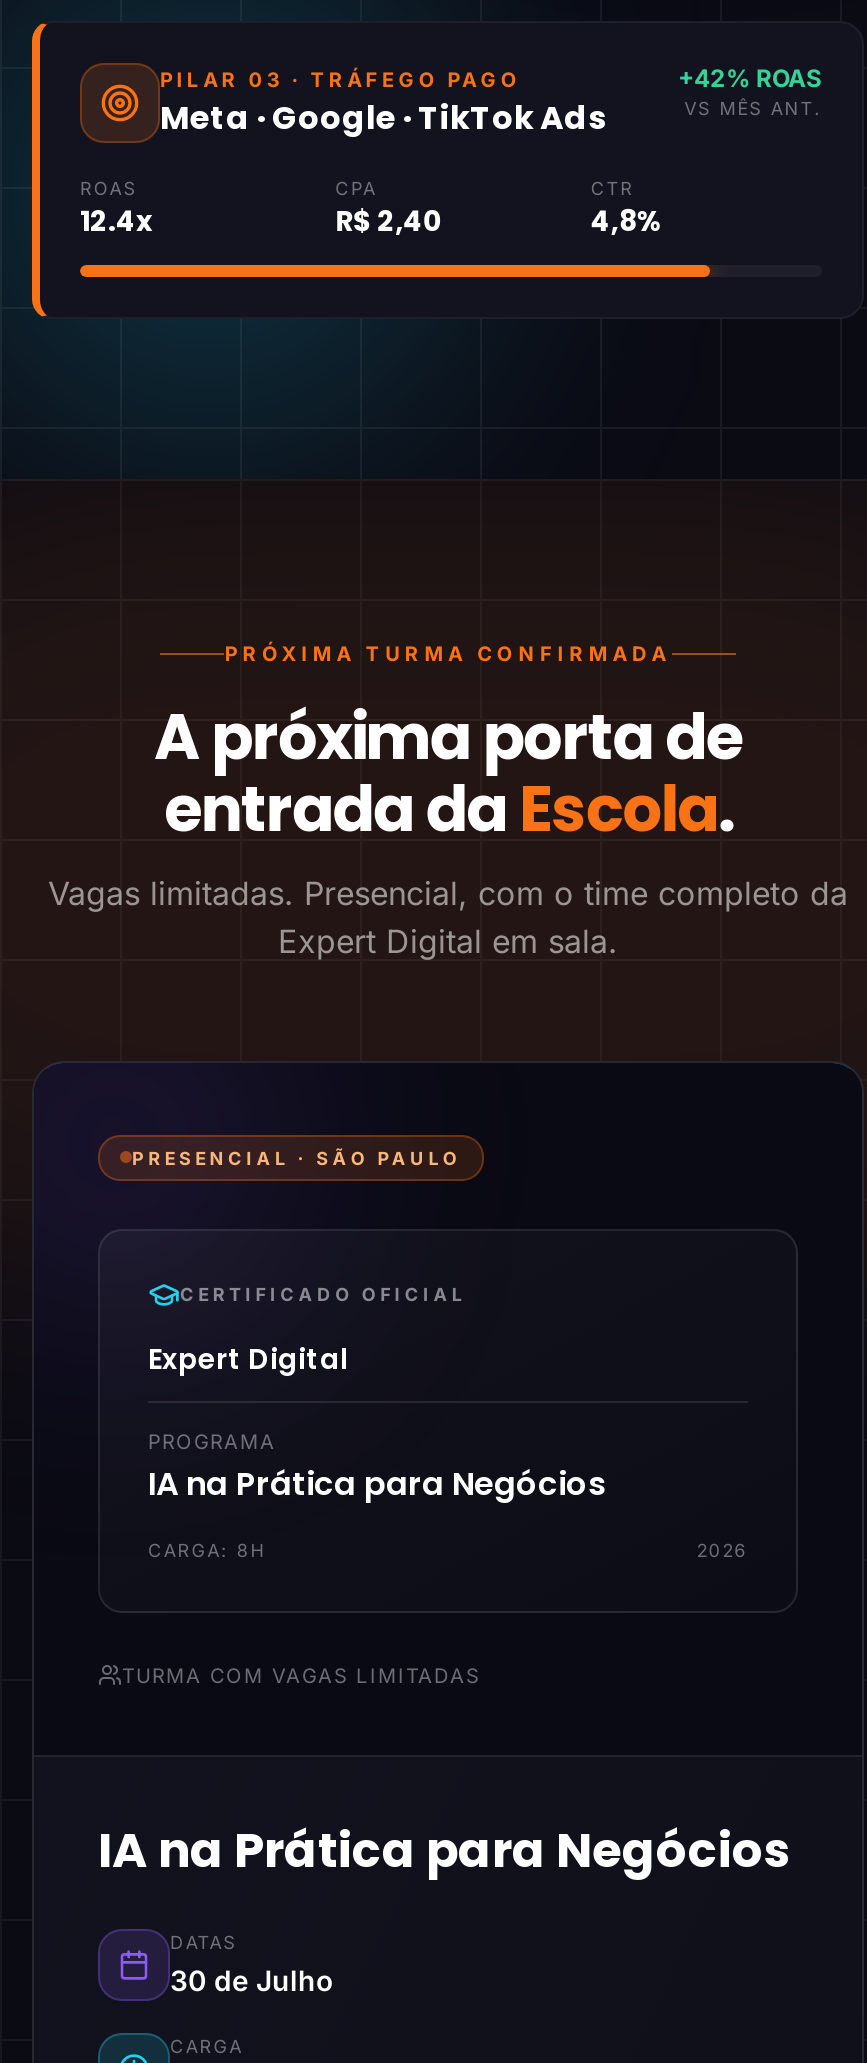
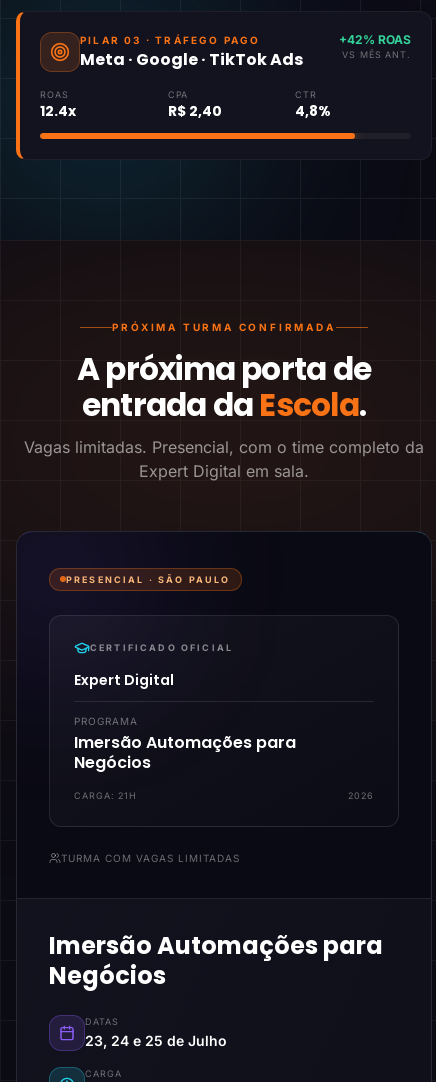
[148,1460,606,1506] IA na Prática para Negócios -> [74,730,296,773] Imersão Automações para | Negócios
[148,1538,266,1560] CARGA: 8H -> [74,789,137,800] CARGA: 21H
[98,1816,790,1882] IA na Prática para Negócios -> [49,928,383,991] Imersão Automações para | Negócios
[170,1962,334,1996] 30 de Julho -> [85,1031,227,1048] 23, 24 e 25 de Julho

